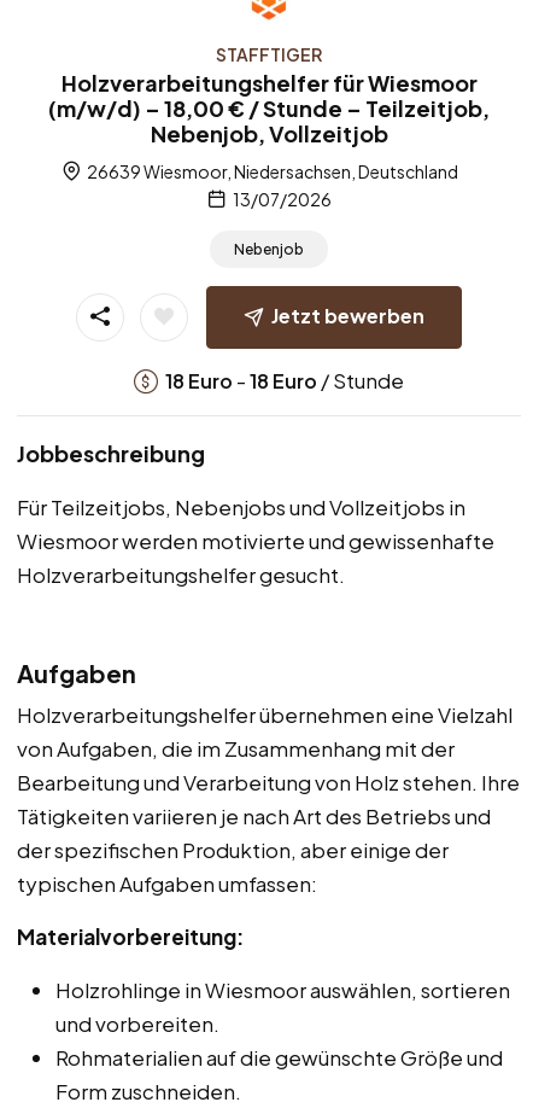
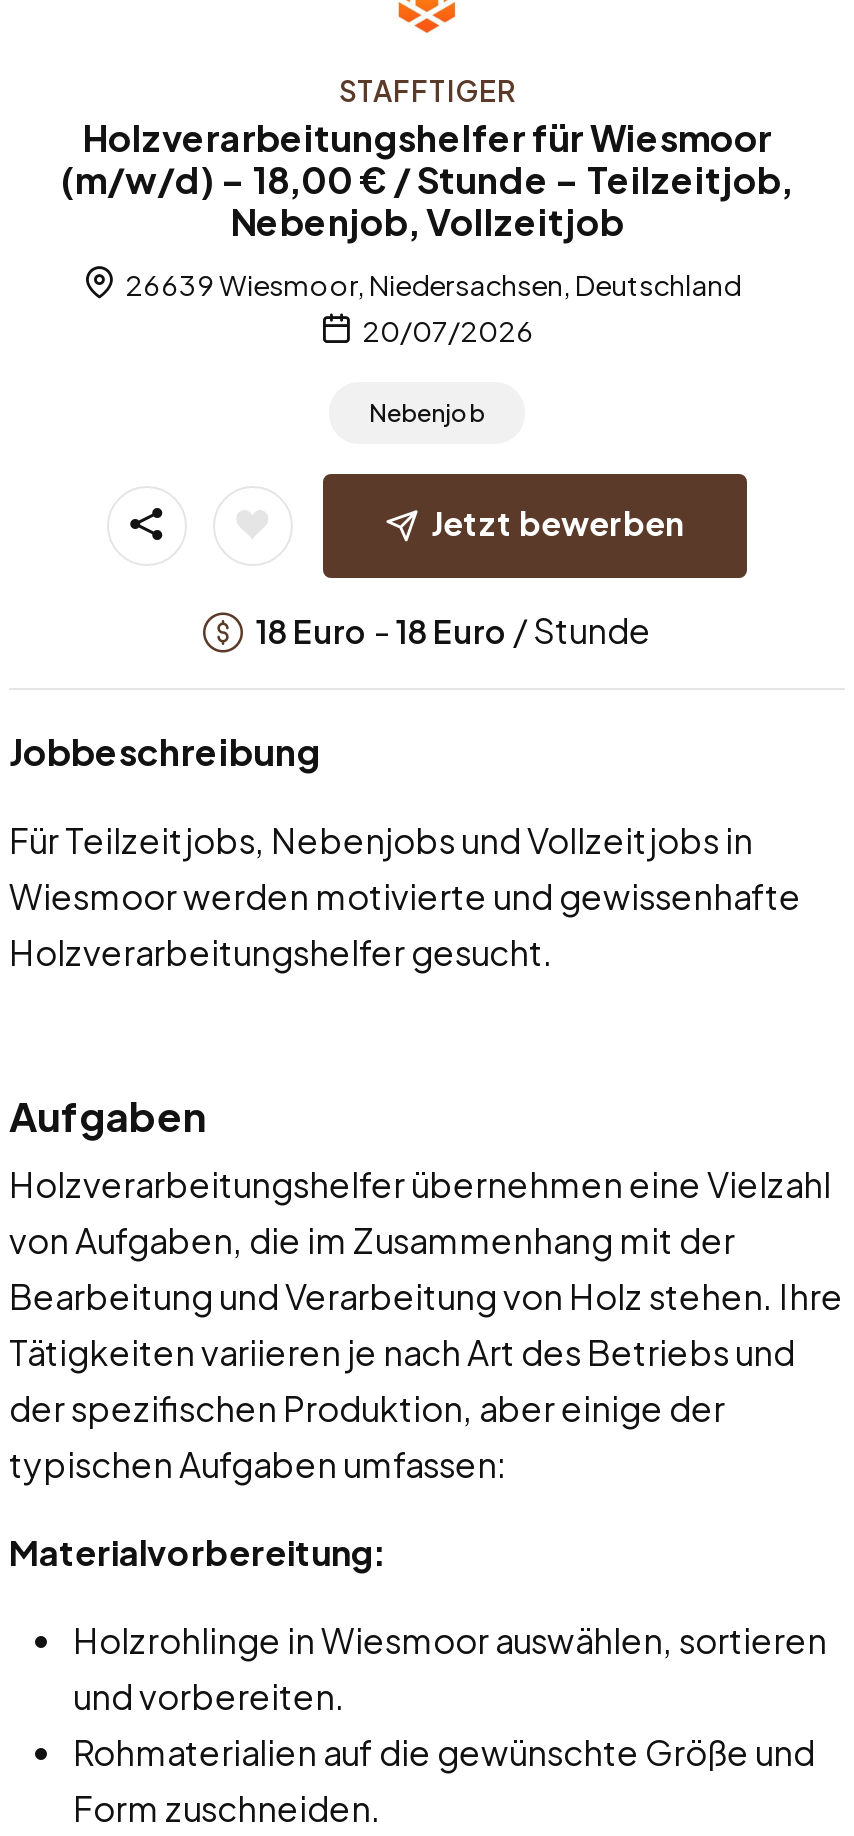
[230,189,331,210] 13/07/2026 -> [358,313,534,349] 20/07/2026

